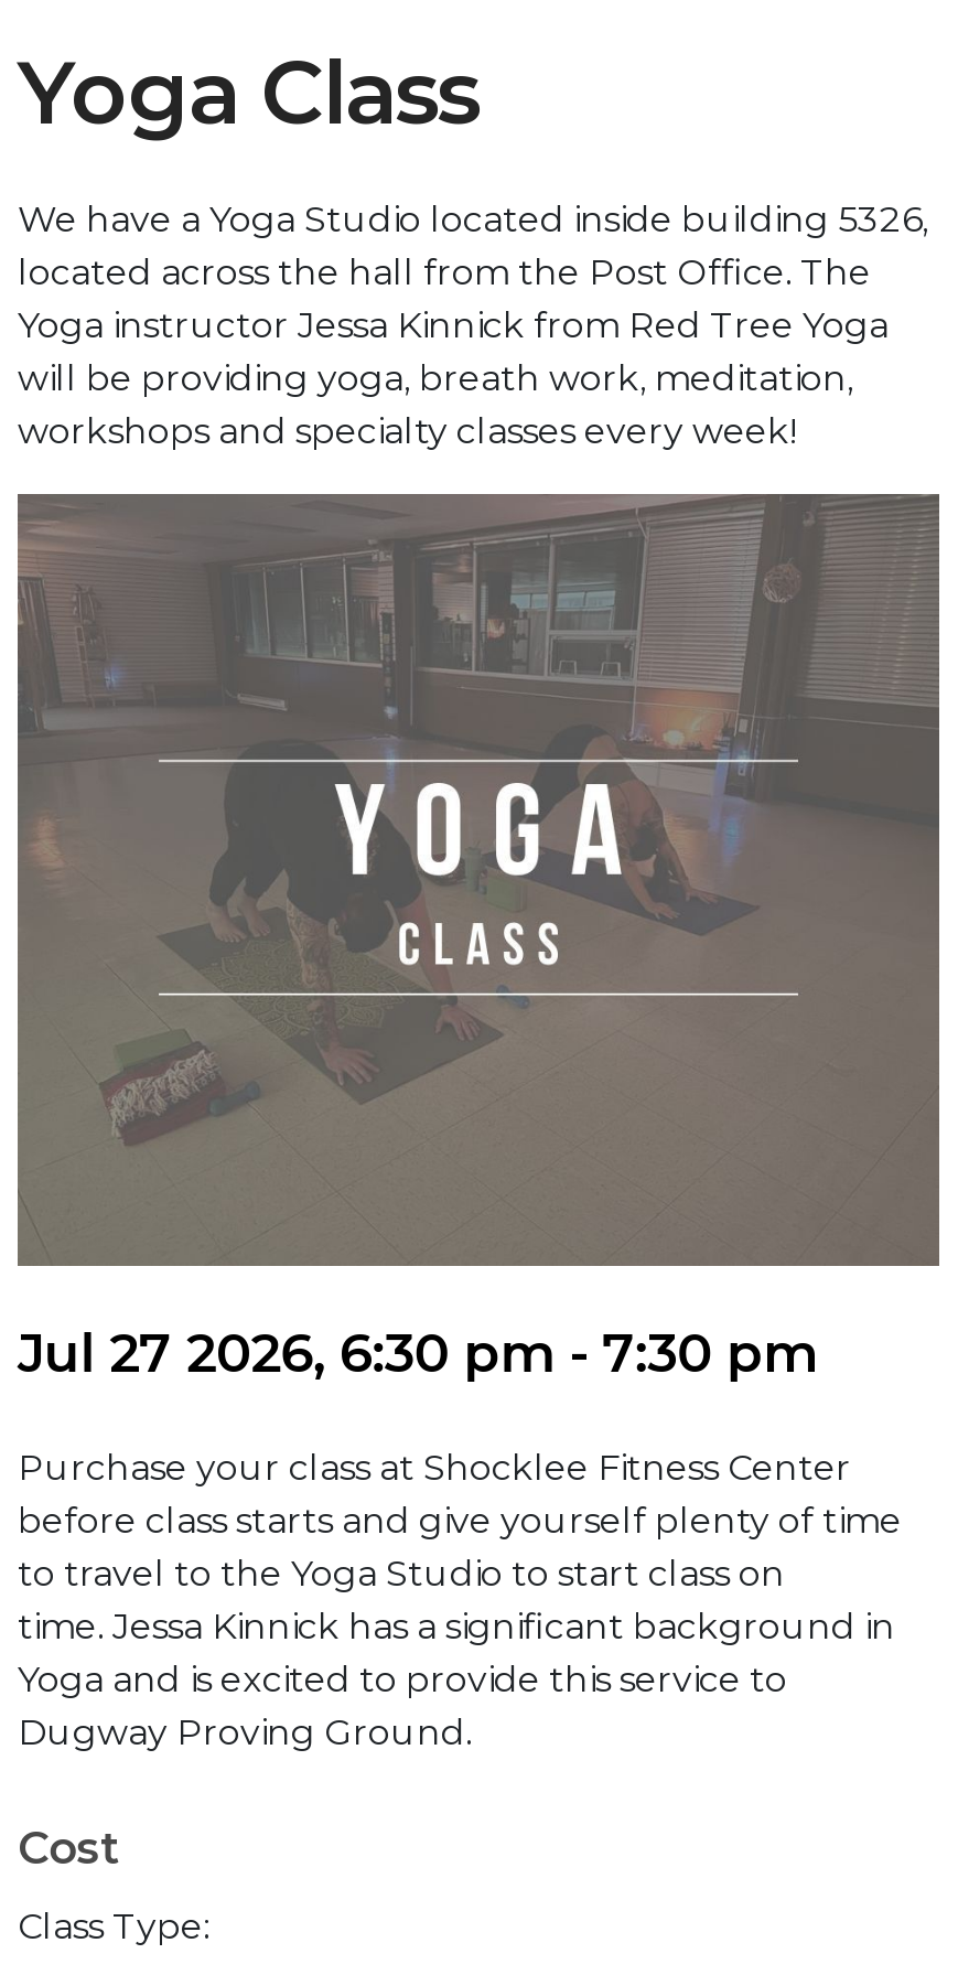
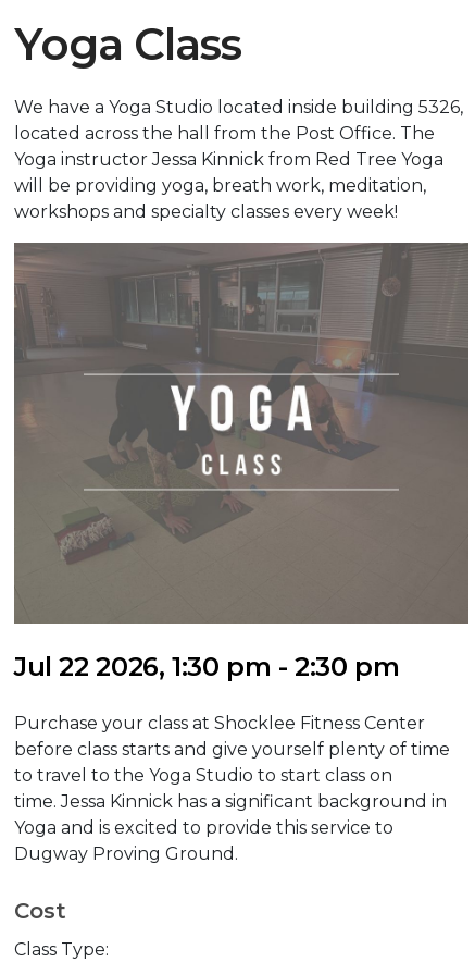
[18,1322,817,1386] Jul 27 2026, 6:30 pm - 7:30 pm -> [14,651,400,683] Jul 22 2026, 1:30 pm - 2:30 pm

